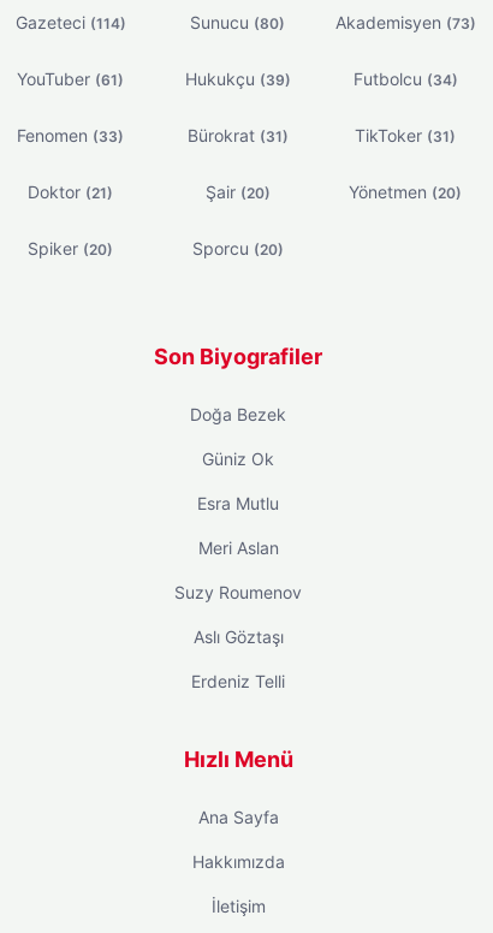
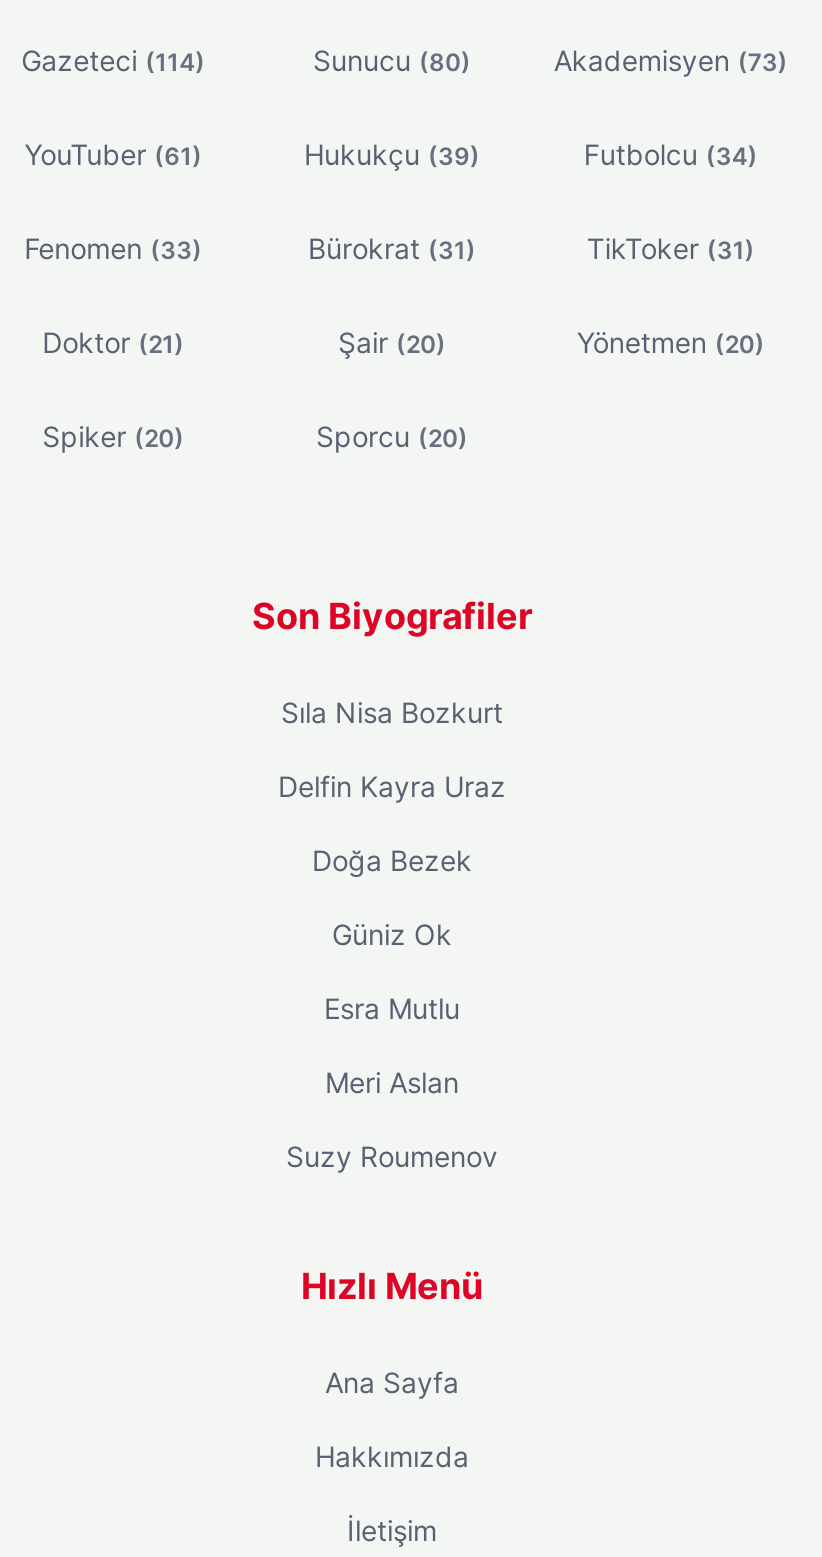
none -> [278,694,506,802] Sıla Nisa Bozkurt | Delfin Kayra Uraz
moved [174,403,302,602] -> [286,842,498,1172]: Doğa Bezek | Güniz Ok | Esra Mutlu | Meri Aslan | Suzy Roumenov
[191,626,285,691] Aslı Göztaşı | Erdeniz Telli -> none

